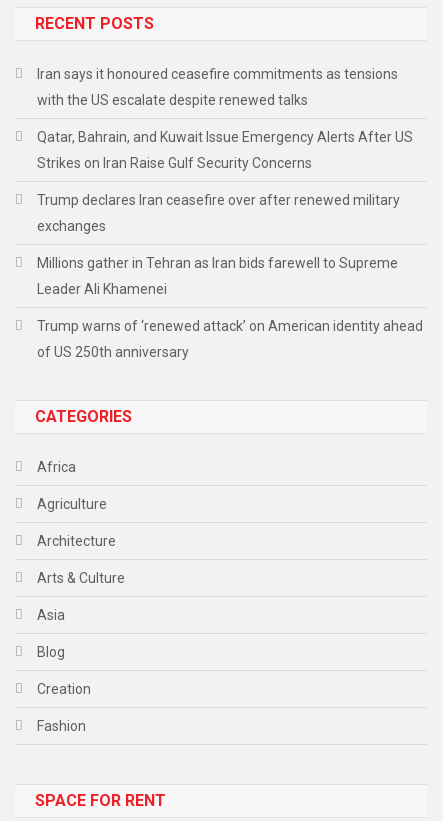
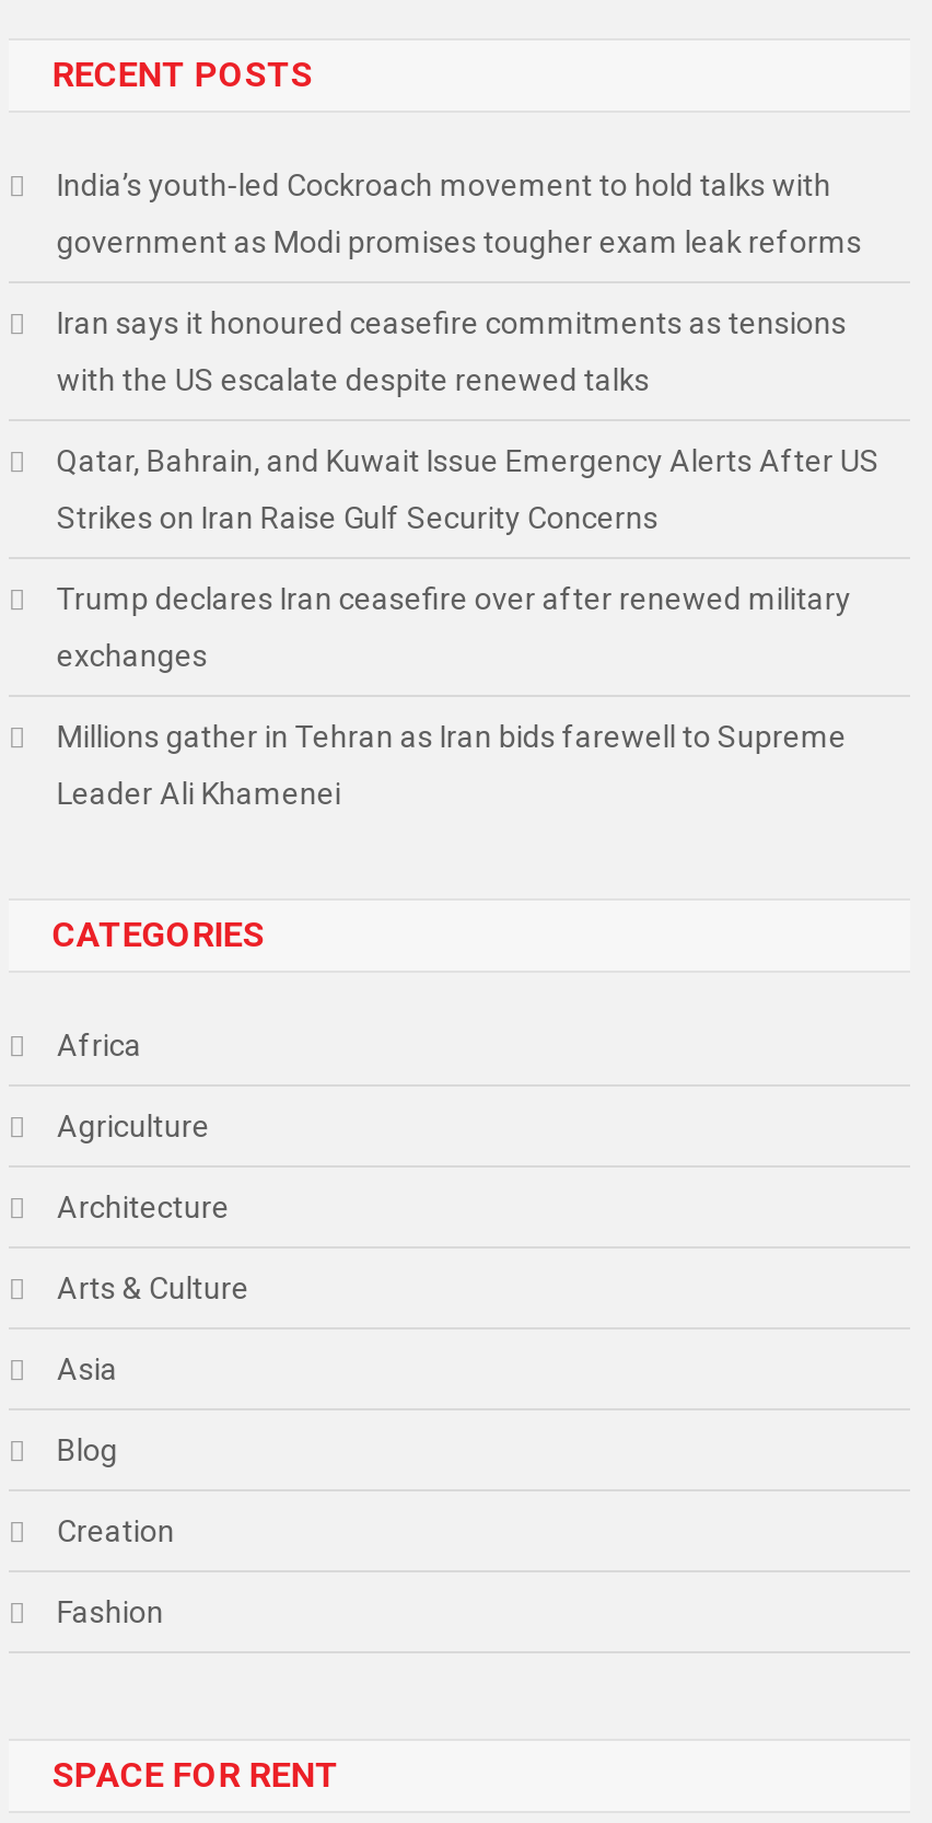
none -> [57,169,862,261] India’s youth-led Cockroach movement to hold talks with | government as Modi promises tougher exam leak reforms
moved [37,66,413,297] -> [57,307,879,812]: Iran says it honoured ceasefire commitments as tensions | with the US escalate despite renewed talks | Qatar, Bahrain, and Kuwait Issue Emergency Alerts After US | Strikes on Iran Raise Gulf Security Concerns | Trump declares Iran ceasefire over after renewed military | exchanges | Millions gather in Tehran as Iran bids farewell to Supreme | Leader Ali Khamenei
[37,318,423,360] Trump warns of ‘renewed attack’ on American identity ahead | of US 250th anniversary -> none

